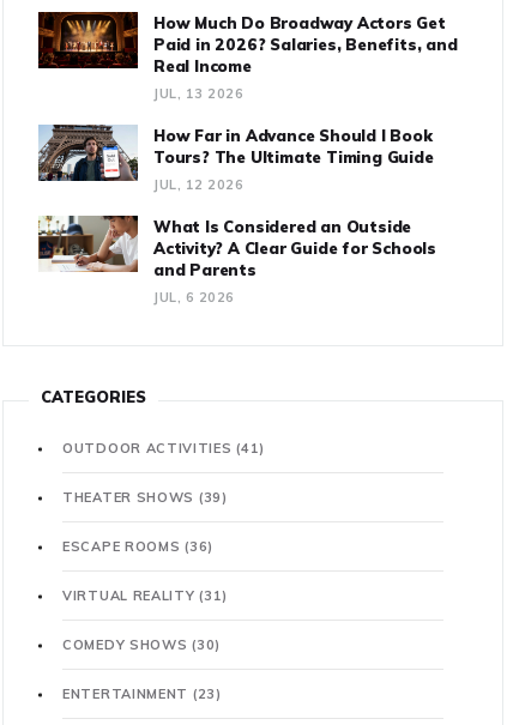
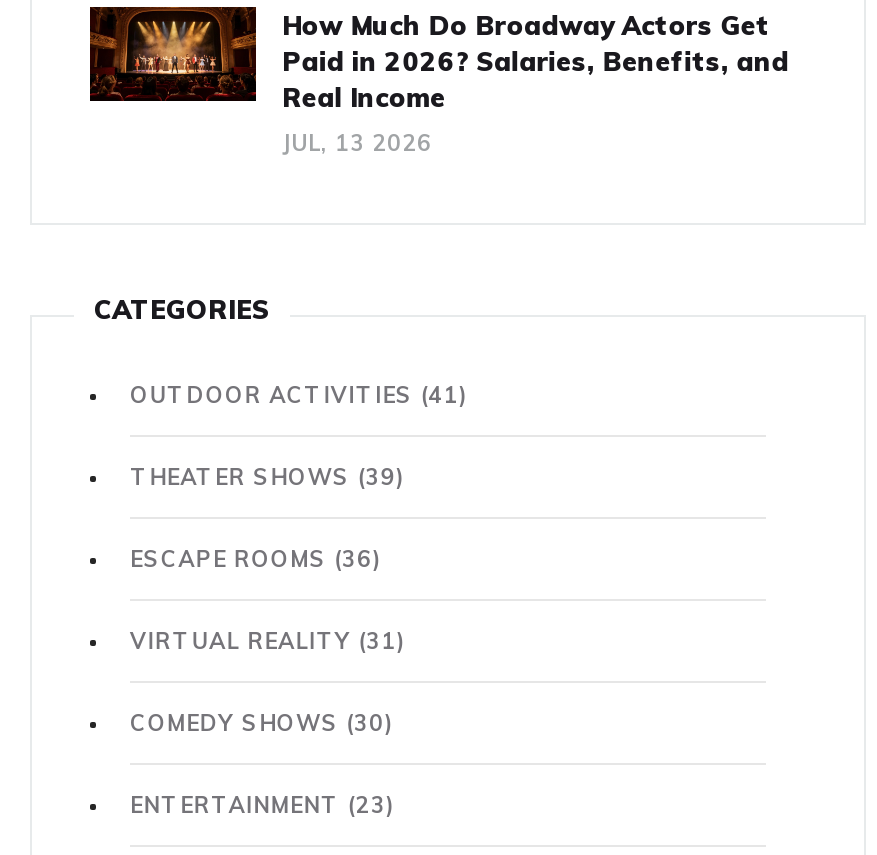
[37,123,436,306] [image] | How Far in Advance Should I Book | Tours? The Ultimate Timing Guide | JUL, 12 2026 | What Is Considered an Outside | Activity? A Clear Guide for Schools | and Parents | JUL, 6 2026 -> none
[37,215,137,273] [image] -> none

